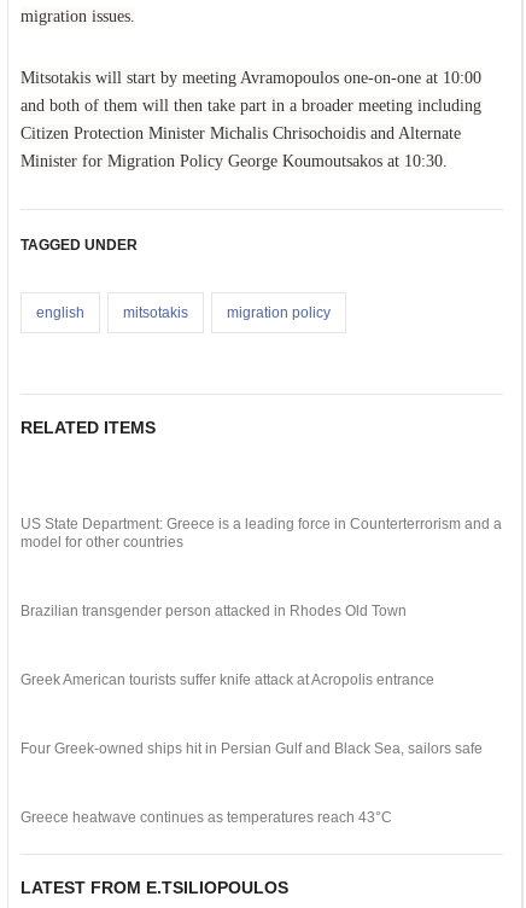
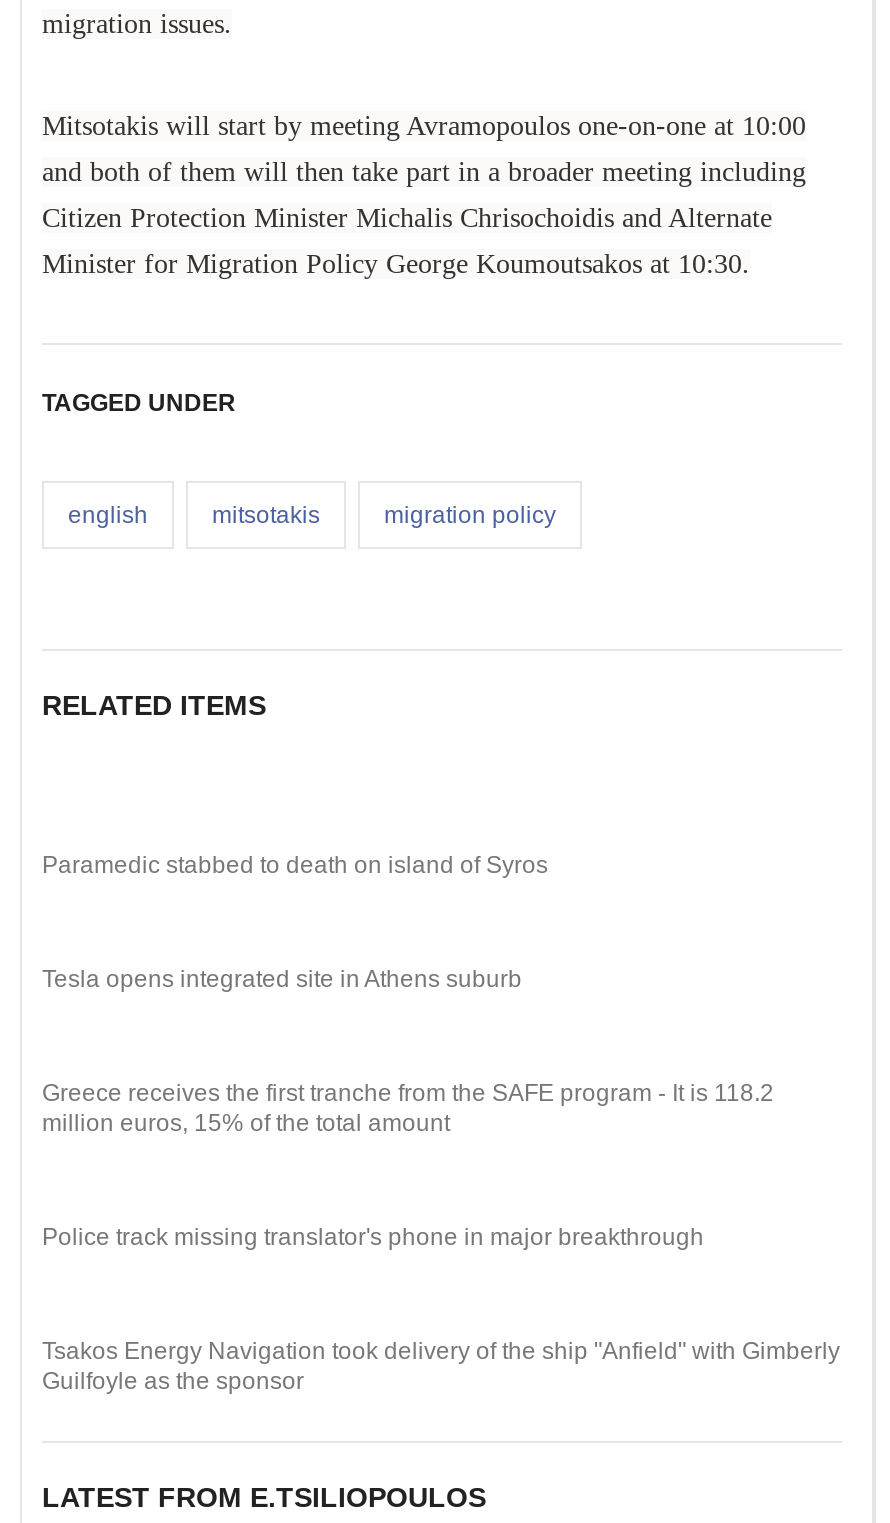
[21,516,502,551] US State Department: Greece is a leading force in Counterterrorism and a | model for other countries -> [42,851,548,879] Paramedic stabbed to death on island of Syros
[21,603,407,619] Brazilian transgender person attacked in Rhodes Old Town -> [42,965,522,993] Tesla opens integrated site in Athens suburb
[21,671,434,688] Greek American tourists suffer knife attack at Acropolis entrance -> [42,1079,774,1137] Greece receives the first tranche from the SAFE program - It is 118.2 | million euros, 15% of the total amount
[21,740,483,757] Four Greek-owned ships hit in Persian Gulf and Black Sea, sailors safe -> [42,1223,704,1251] Police track missing translator's phone in major breakthrough
[21,809,392,826] Greece heatwave continues as temperatures reach 43°C -> [42,1337,840,1395] Tsakos Energy Navigation took delivery of the ship "Anfield" with Gimberly | Guilfoyle as the sponsor

